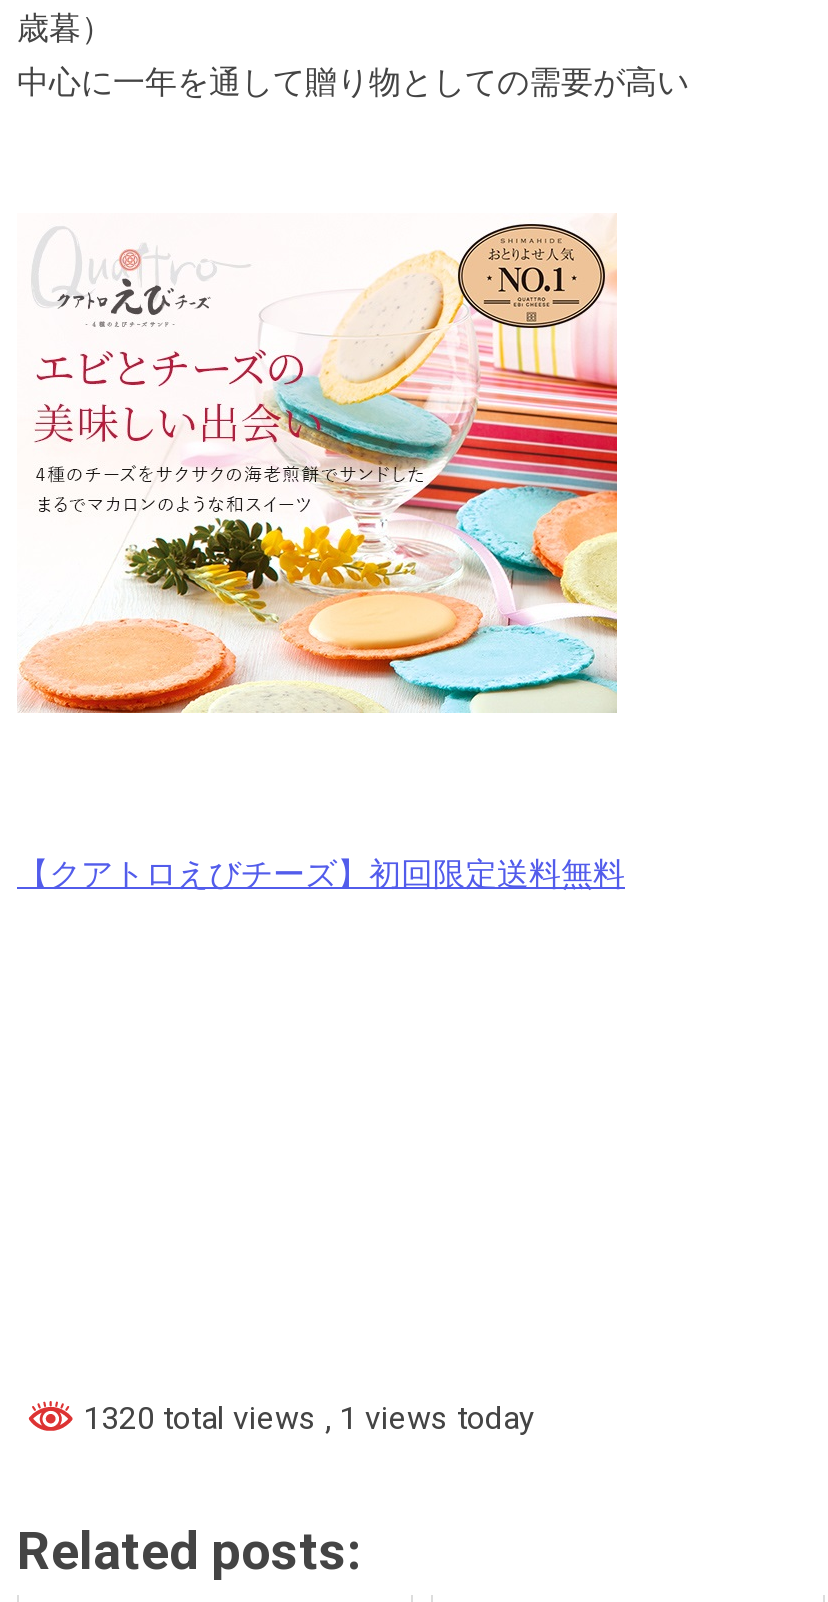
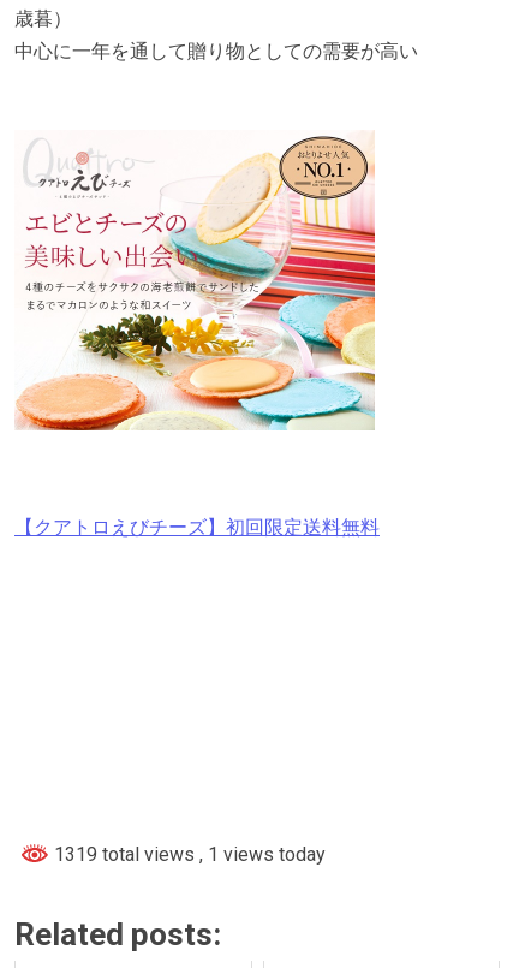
[75,1399,535,1437] 1320 total views, 1 views today -> [49,843,326,866] 1319 total views, 1 views today

